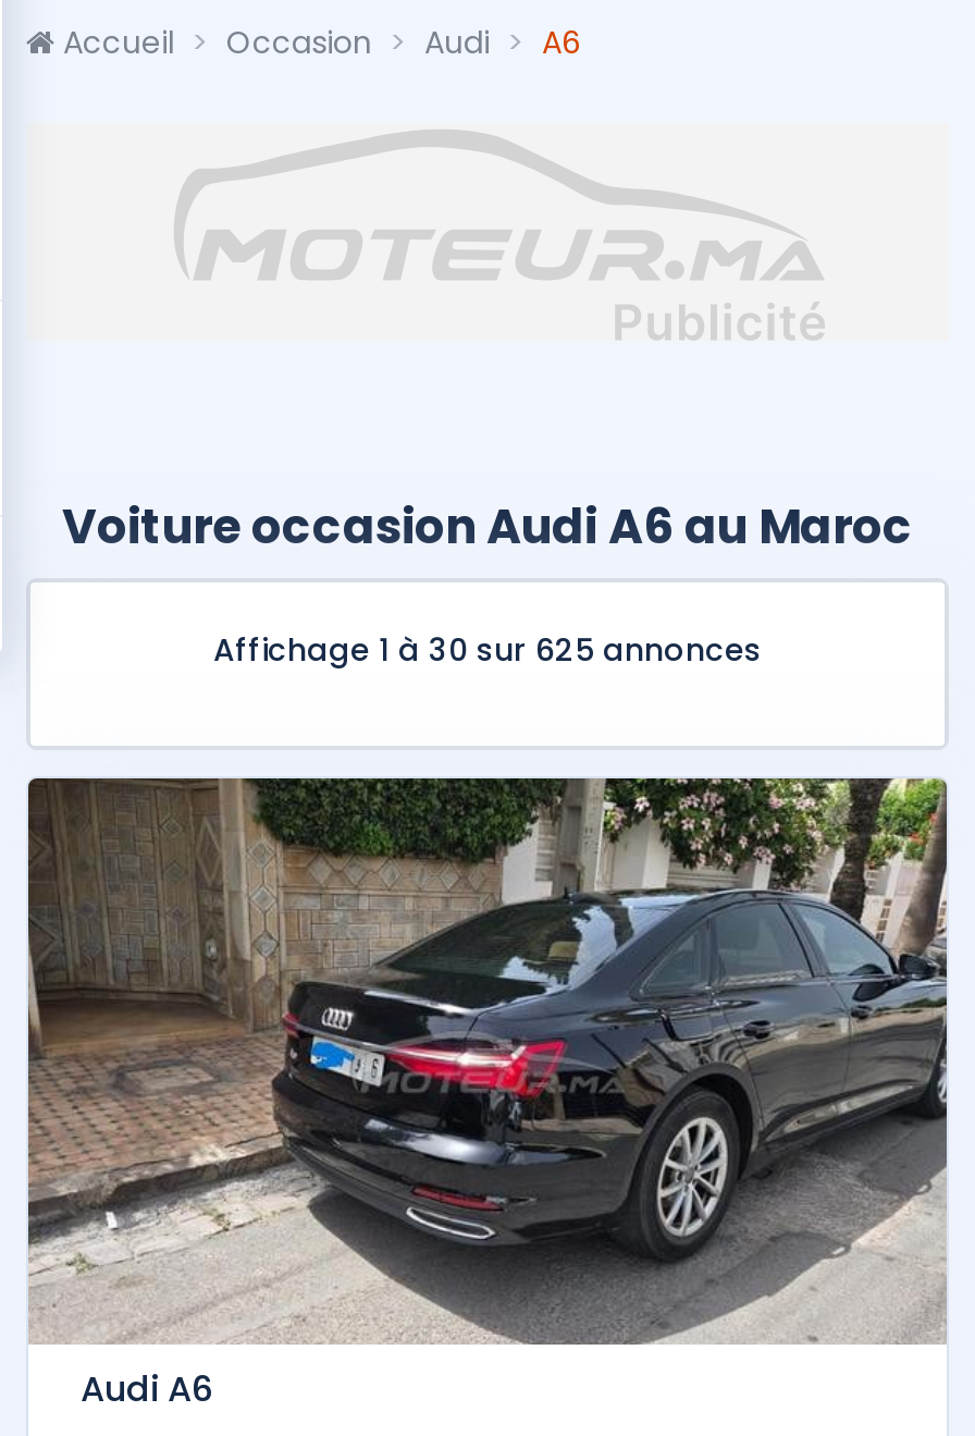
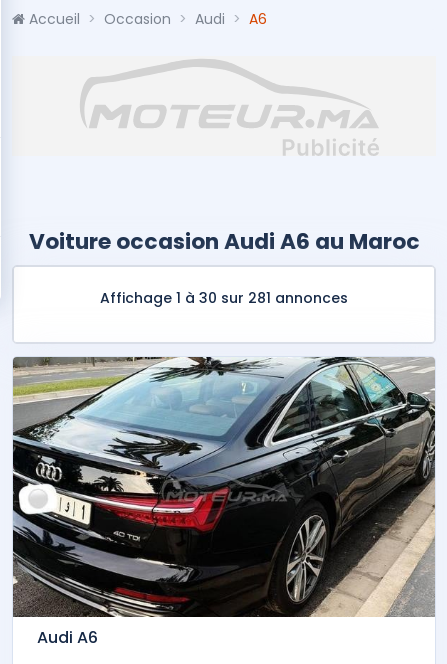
[213,628,762,672] Affichage 1 à 30 sur 625 annonces -> [100,288,348,308] Affichage 1 à 30 sur 281 annonces
[26,776,949,1347] [image] -> [12,357,436,618] [image]

